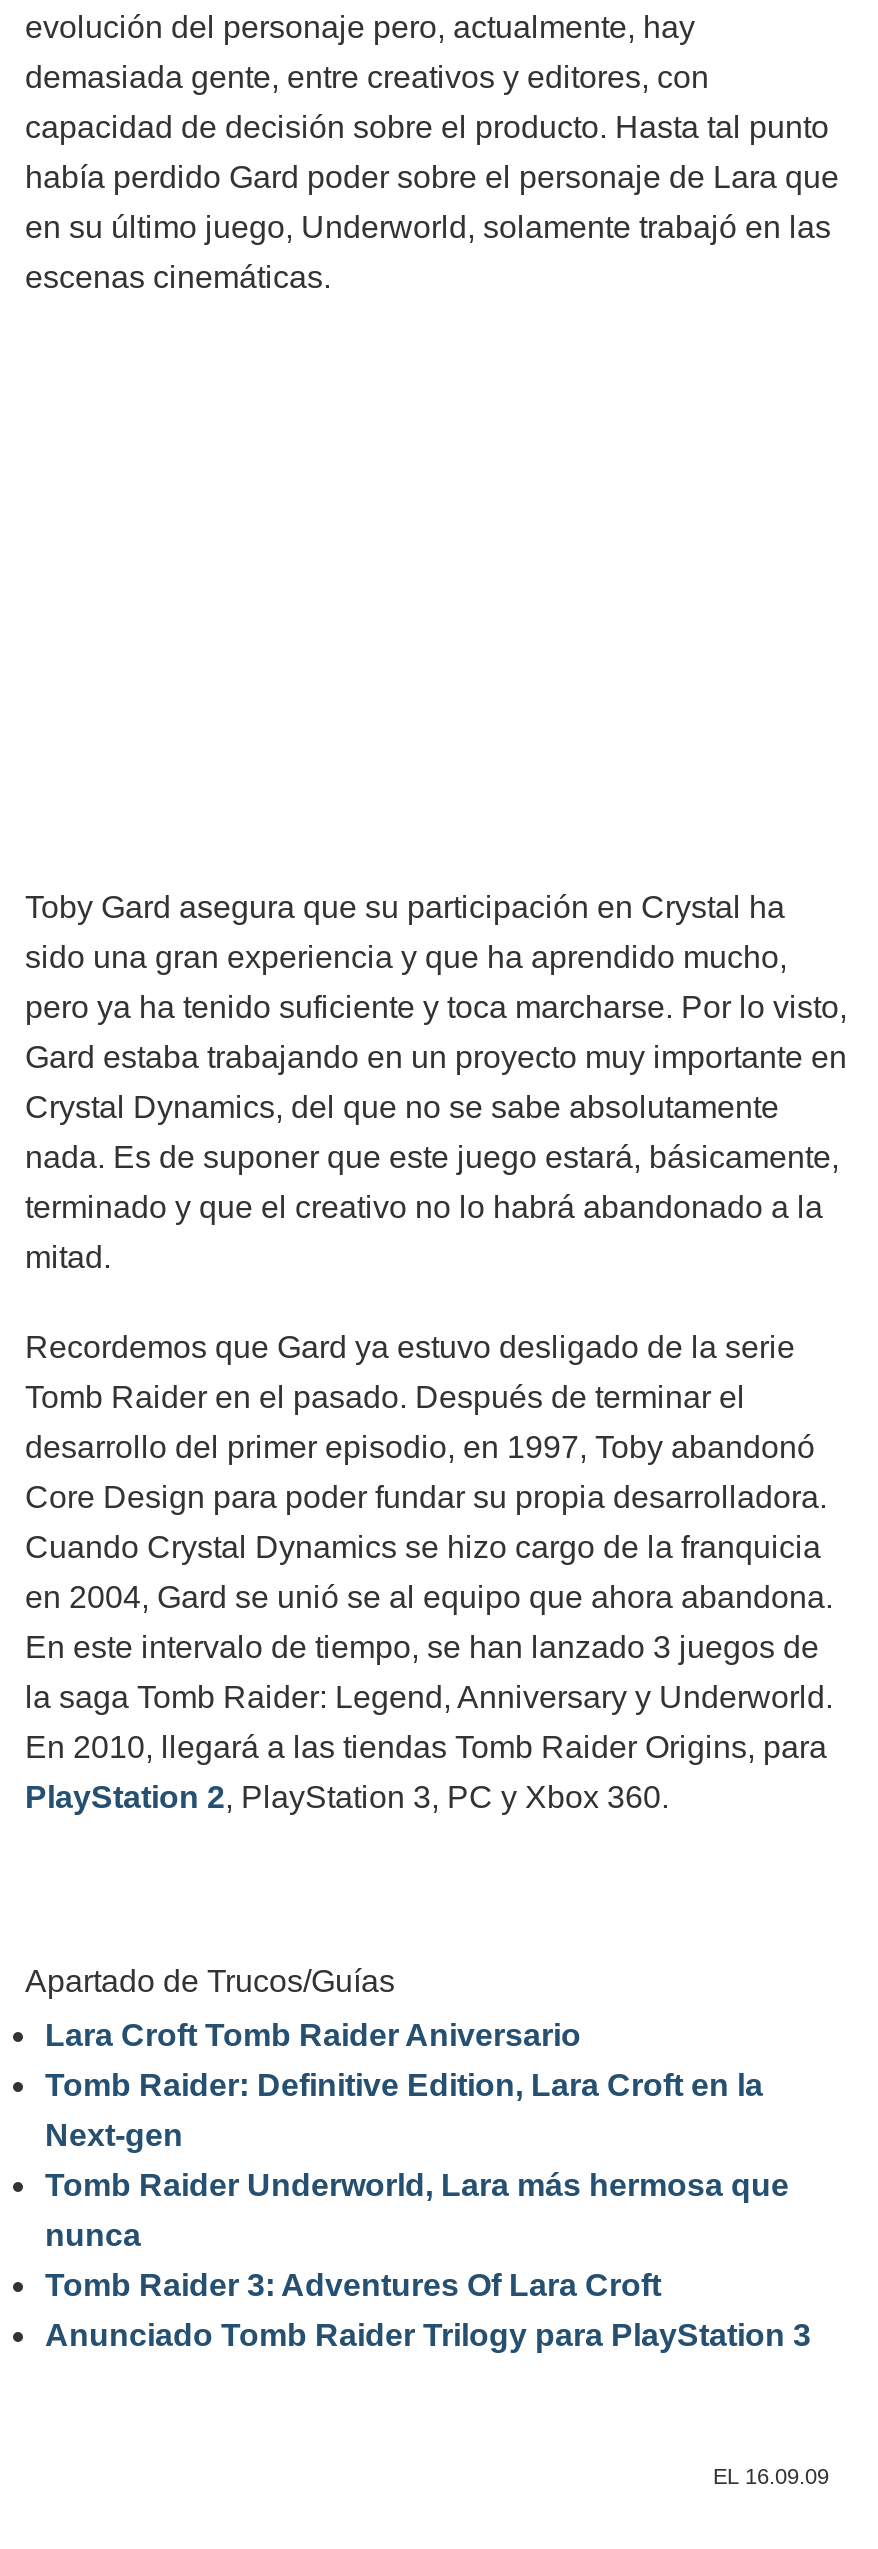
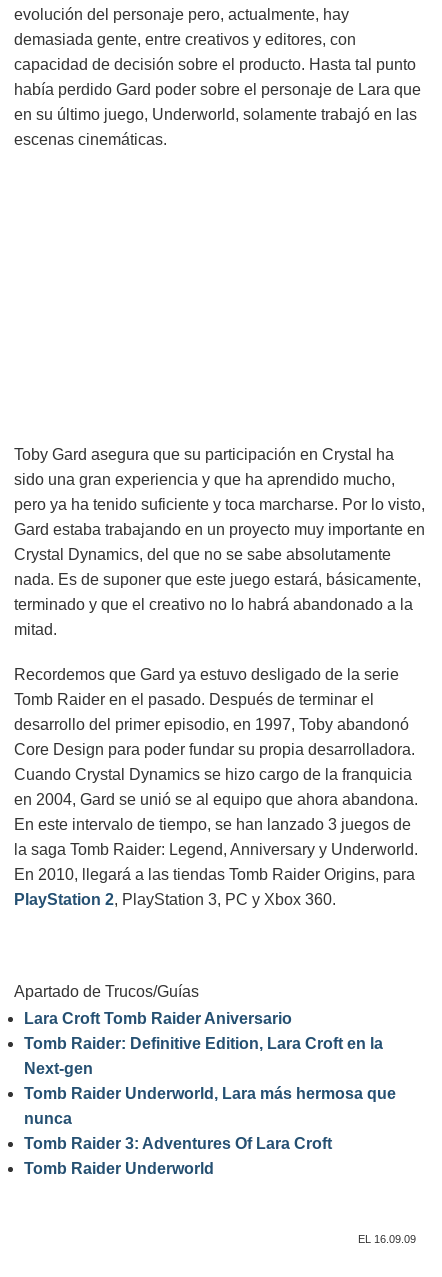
[45,2318,811,2352] Anunciado Tomb Raider Trilogy para PlayStation 3 -> [24,1160,214,1177] Tomb Raider Underworld

